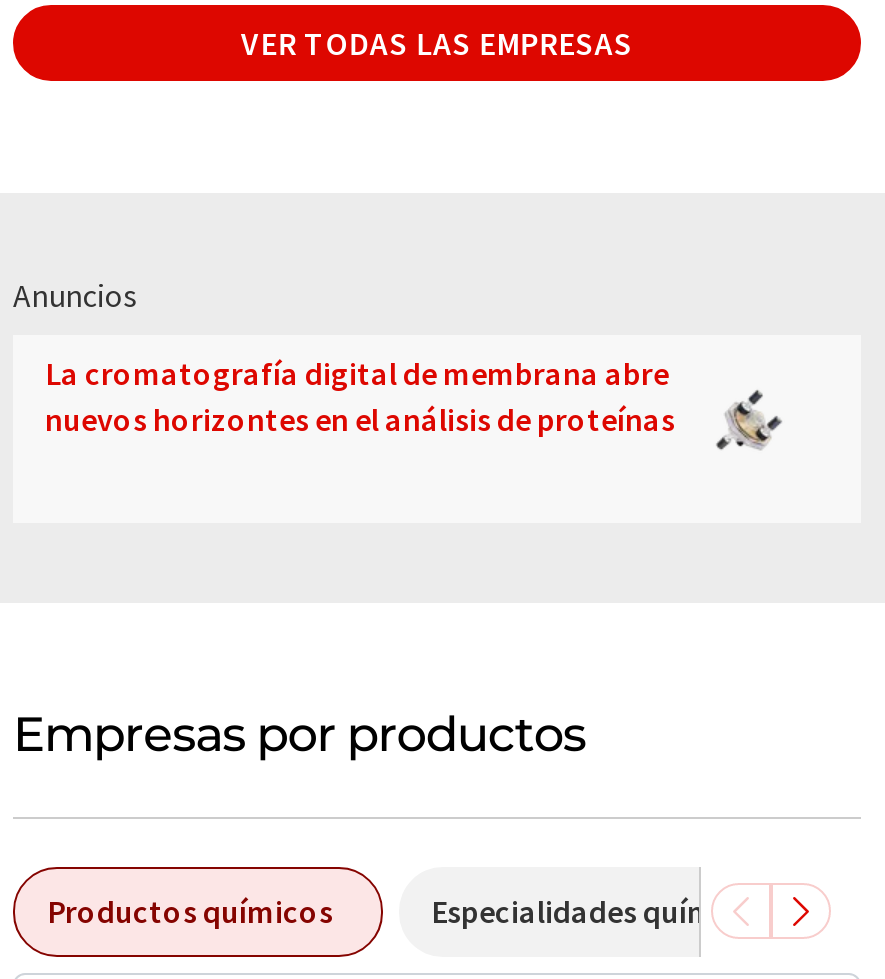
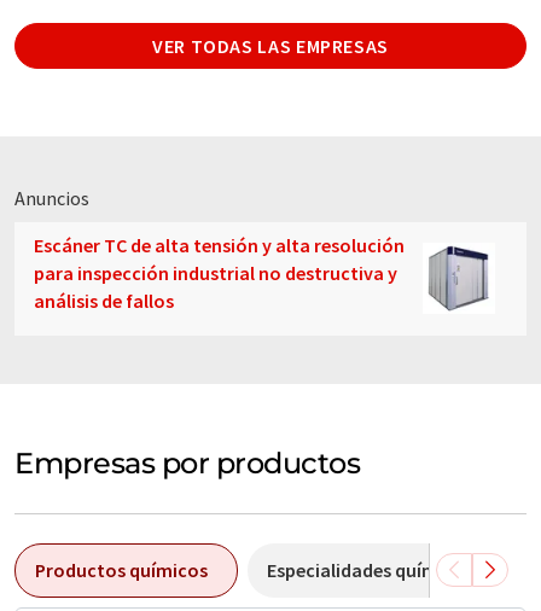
[45,352,797,481] [image] | La cromatografía digital de membrana abre | nuevos horizontes en el análisis de proteínas -> [34,233,489,312] [image] | Escáner TC de alta tensión y alta resolución | para inspección industrial no destructiva y | análisis de fallos

